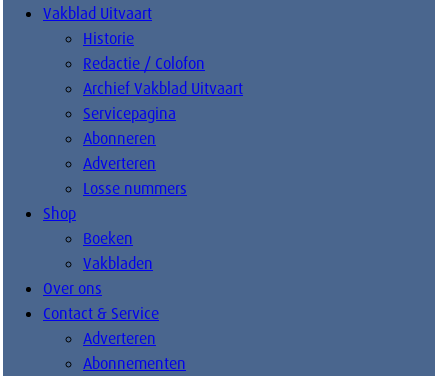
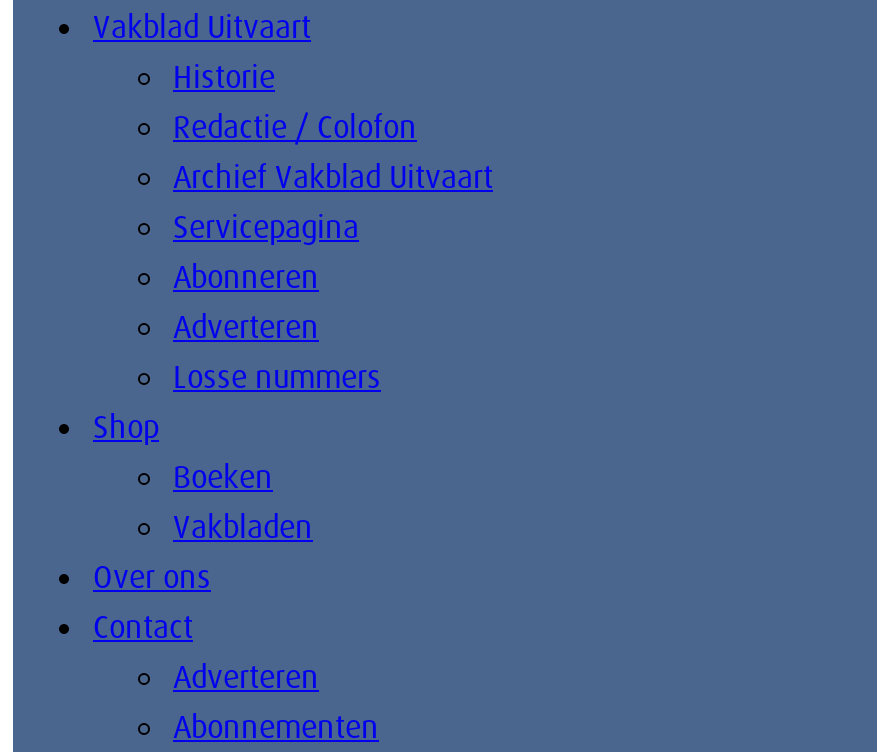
[43,303,159,324] Contact & Service -> [93,606,193,648] Contact

